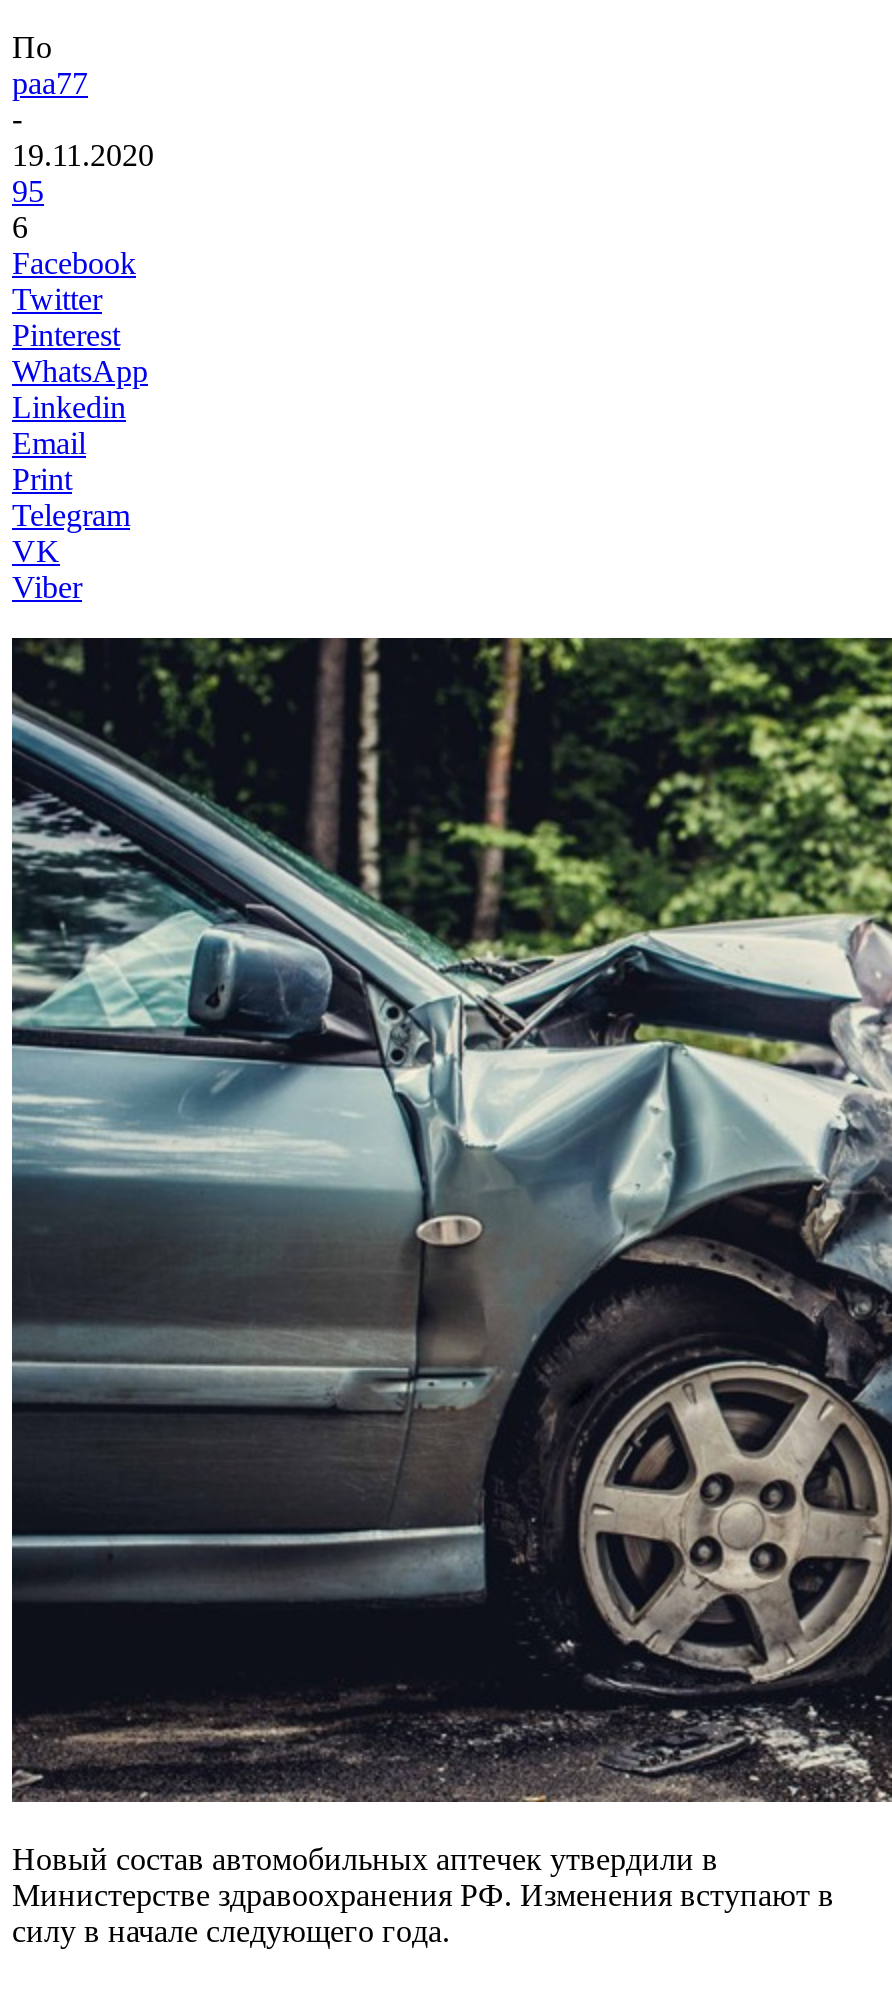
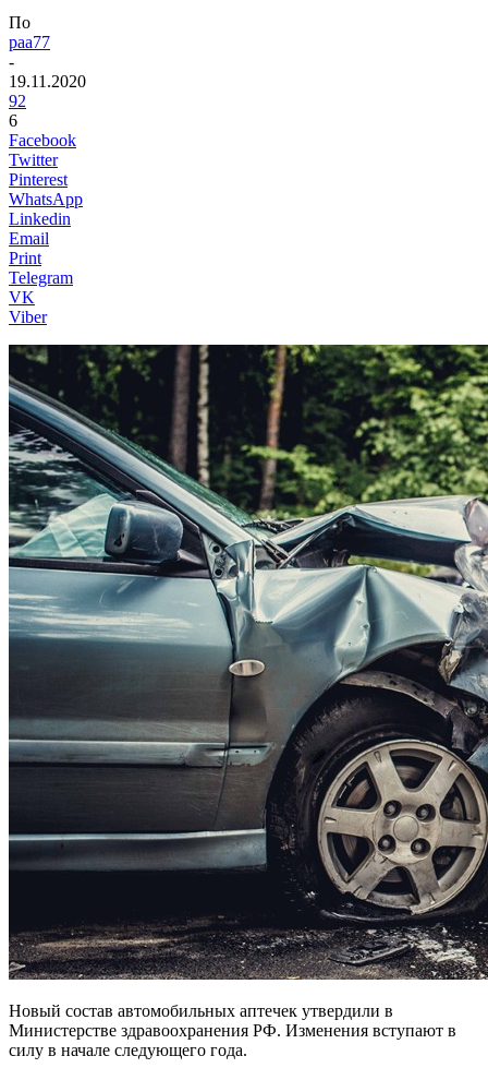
[12,174,44,208] 95 -> [9,91,26,110] 92

